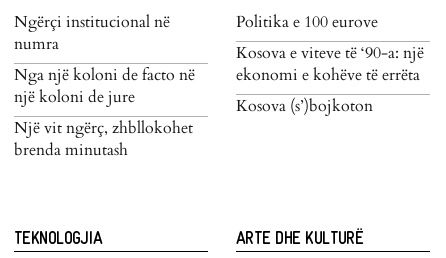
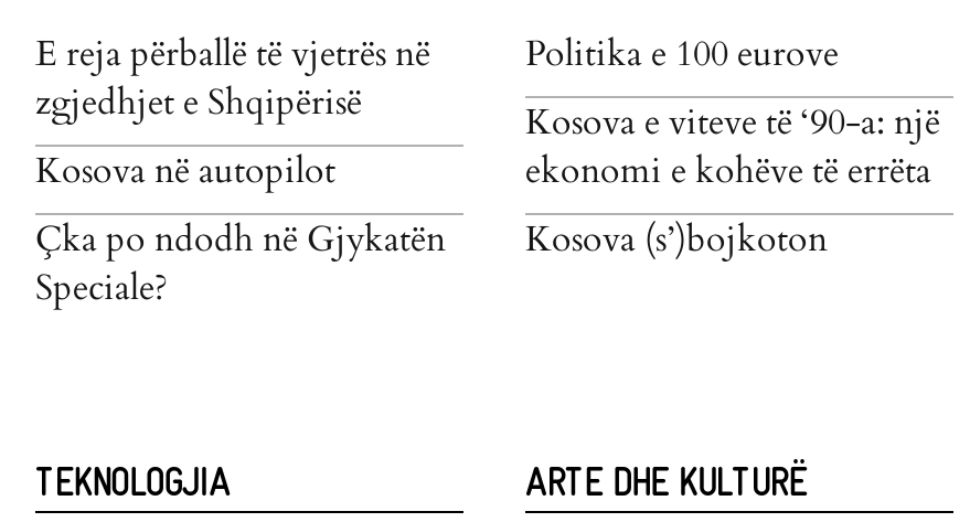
[14,11,195,161] Ngërçi institucional në | numra | Nga një koloni de facto në | një koloni de jure | Një vit ngërç, zhbllokohet | brenda minutash -> [35,29,446,312] E reja përballë të vjetrës në | zgjedhjet e Shqipërisë | Kosova në autopilot | Çka po ndodh në Gjykatën | Speciale?

